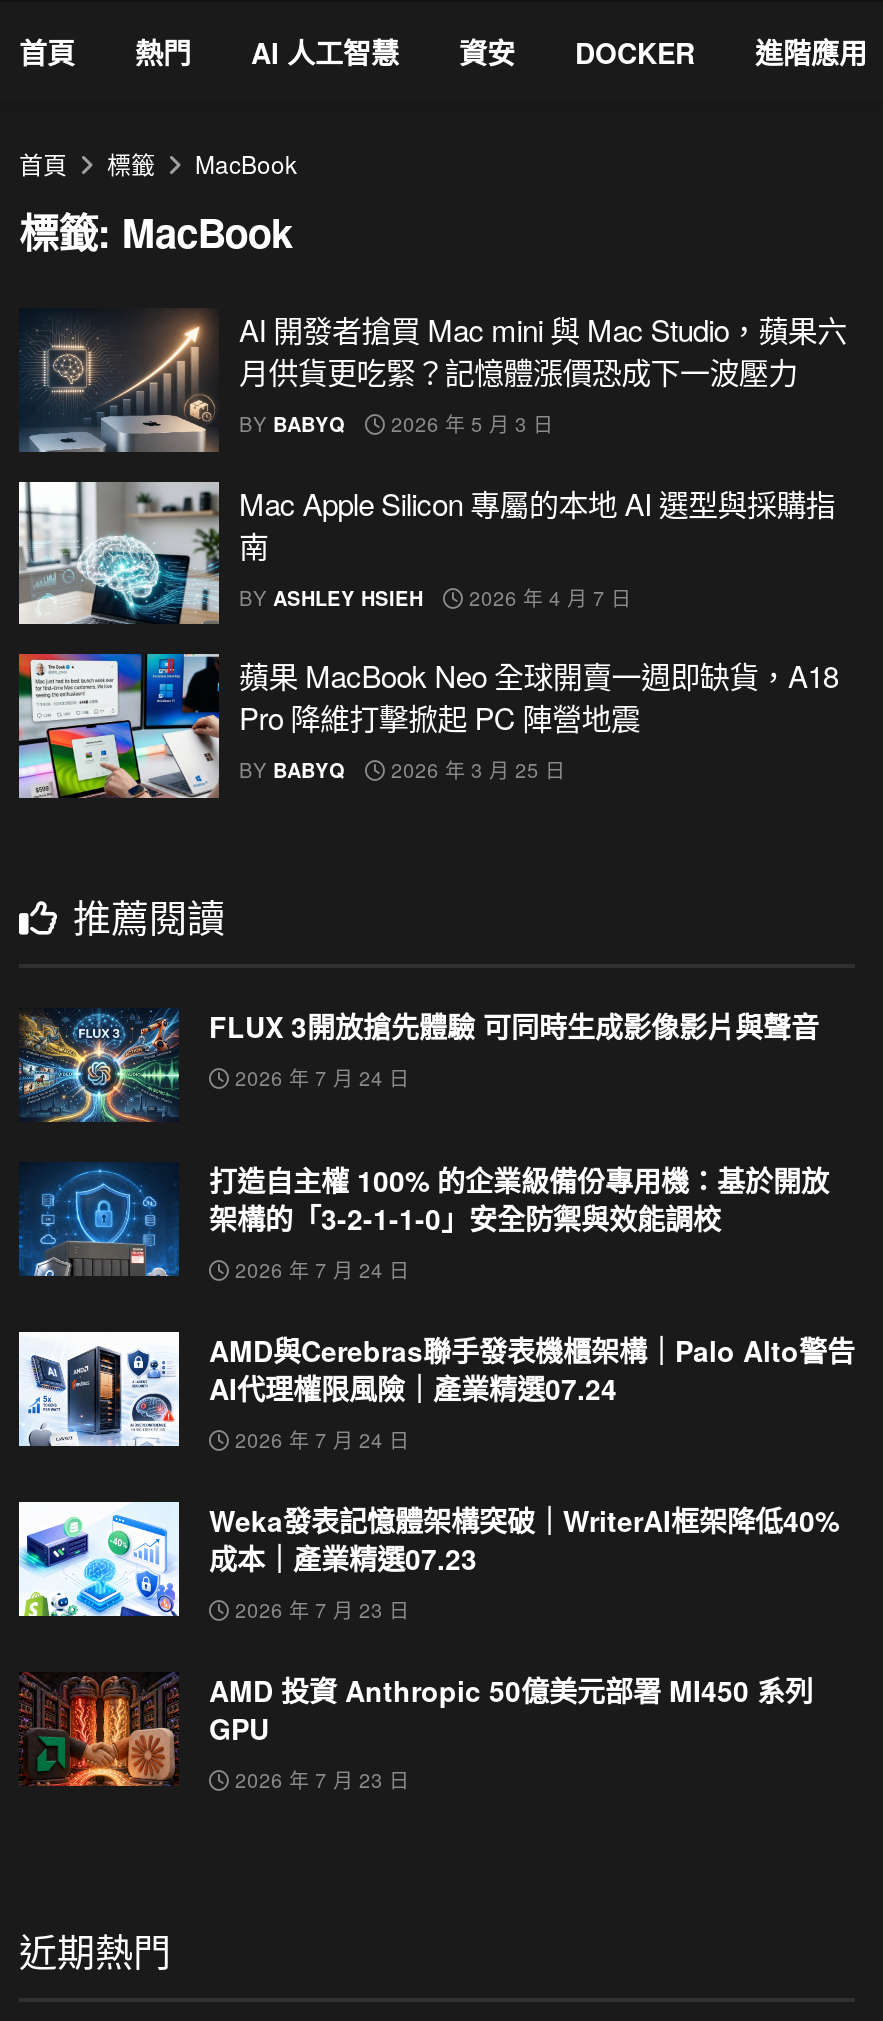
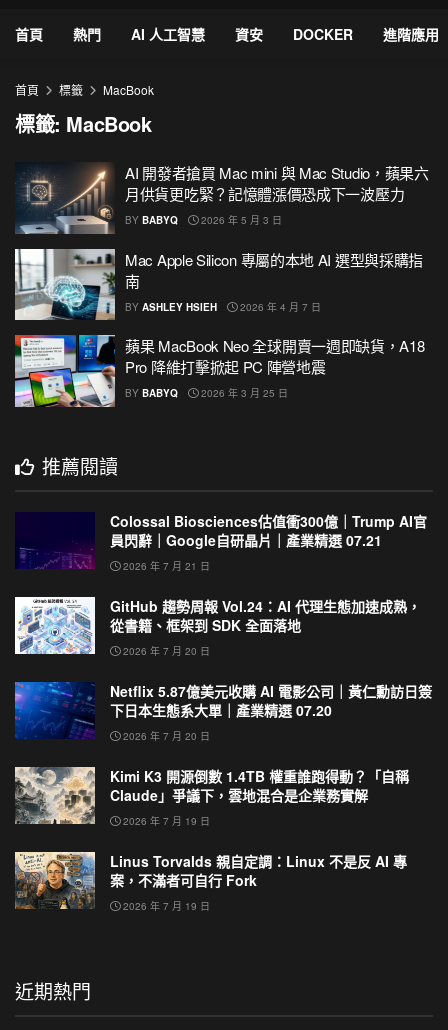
[17,1005,819,1124] [image] | FLUX 3開放搶先體驗 可同時生成影像影片與聲音 | 2026 年 7 月 24 日 -> [15,510,427,572] [image] | Colossal Biosciences估值衝300億｜Trump AI官 | 員閃辭｜Google自研晶片｜產業精選 07.21 | 2026 年 7 月 21 日
[19,1159,829,1283] [image] | 打造自主權 100% 的企業級備份專用機：基於開放 | 架構的「3-2-1-1-0」安全防禦與效能調校 | 2026 年 7 月 24 日 -> [14,595,421,657] [image] | GitHub 趨勢周報 Vol.24：AI 代理生態加速成熟， | 從書籍、框架到 SDK 全面落地 | 2026 年 7 月 20 日
[17,1329,855,1453] [image] | AMD與Cerebras聯手發表機櫃架構｜Palo Alto警告 | AI代理權限風險｜產業精選07.24 | 2026 年 7 月 24 日 -> [14,680,432,742] [image] | Netflix 5.87億美元收購 AI 電影公司｜黃仁勳訪日簽 | 下日本生態系大單｜產業精選 07.20 | 2026 年 7 月 20 日
[17,1499,839,1623] [image] | Weka發表記憶體架構突破｜WriterAI框架降低40% | 成本｜產業精選07.23 | 2026 年 7 月 23 日 -> [14,765,409,827] [image] | Kimi K3 開源倒數 1.4TB 權重誰跑得動？「自稱 | Claude」爭議下，雲地混合是企業務實解 | 2026 年 7 月 19 日
[19,1669,813,1793] [image] | AMD 投資 Anthropic 50億美元部署 MI450 系列 | GPU | 2026 年 7 月 23 日 -> [14,850,407,912] [image] | Linus Torvalds 親自定調：Linux 不是反 AI 專 | 案，不滿者可自行 Fork | 2026 年 7 月 19 日

